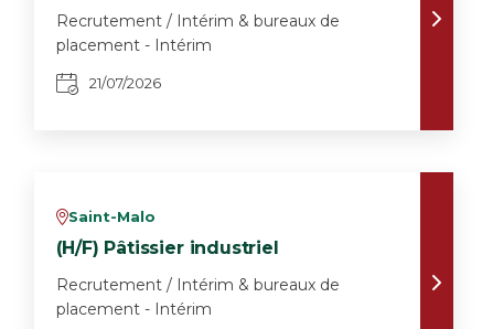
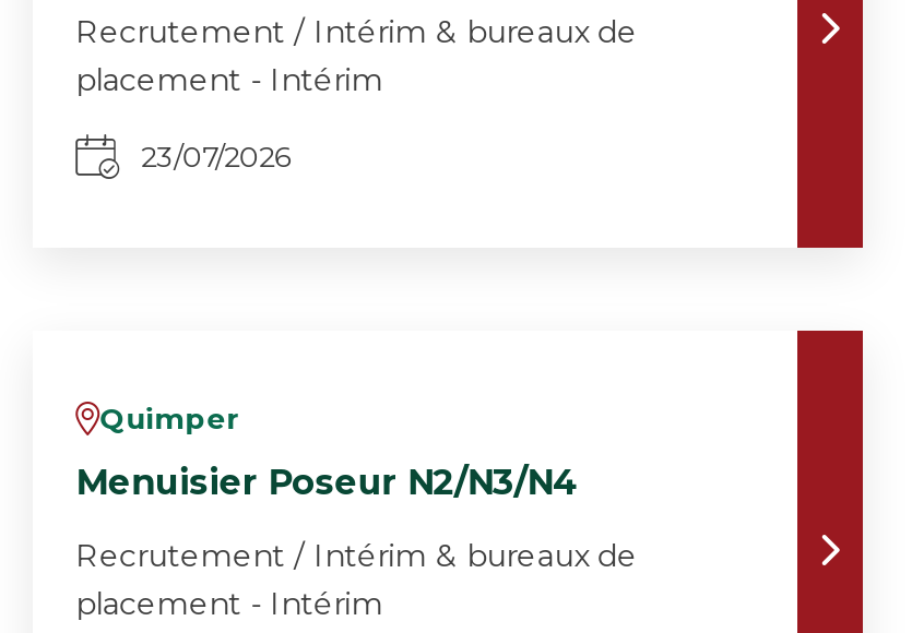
[89,74,161,92] 21/07/2026 -> [141,138,292,173] 23/07/2026
[56,207,155,225] vSaint-Malo -> [76,401,239,436] vQuimper
[56,237,279,258] (H/F) Pâtissier industriel -> [76,461,578,502] Menuisier Poseur N2/N3/N4

